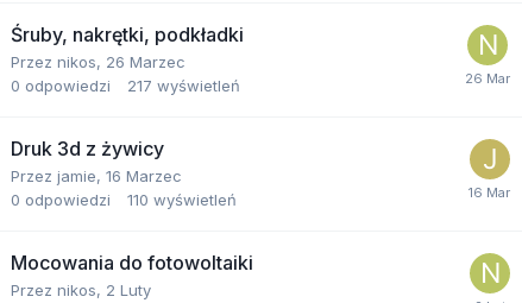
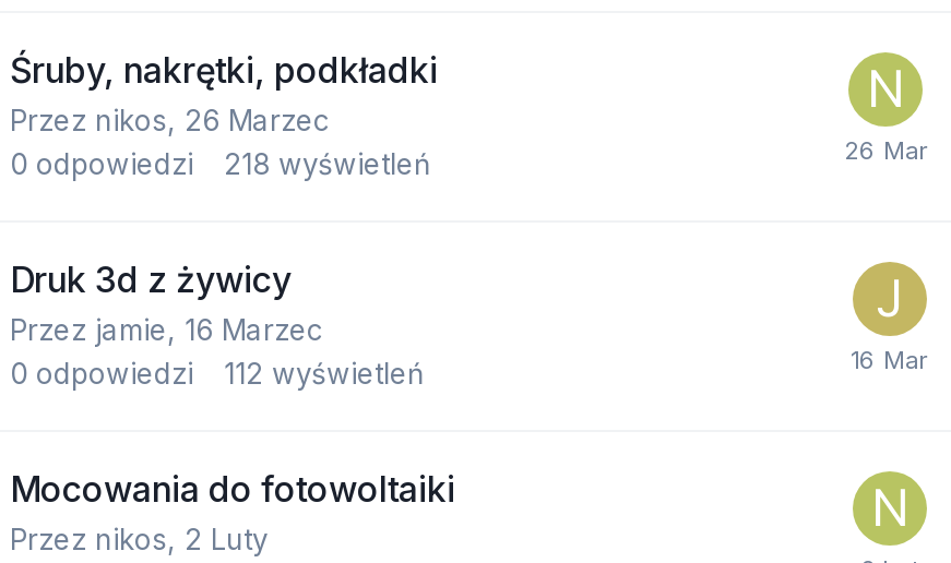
[11,77,240,96] 0 odpowiedzi 217 wyświetleń -> [10,147,431,182] 0 odpowiedzi 218 wyświetleń
[11,191,237,210] 0 odpowiedzi 110 wyświetleń -> [10,357,425,392] 0 odpowiedzi 112 wyświetleń

